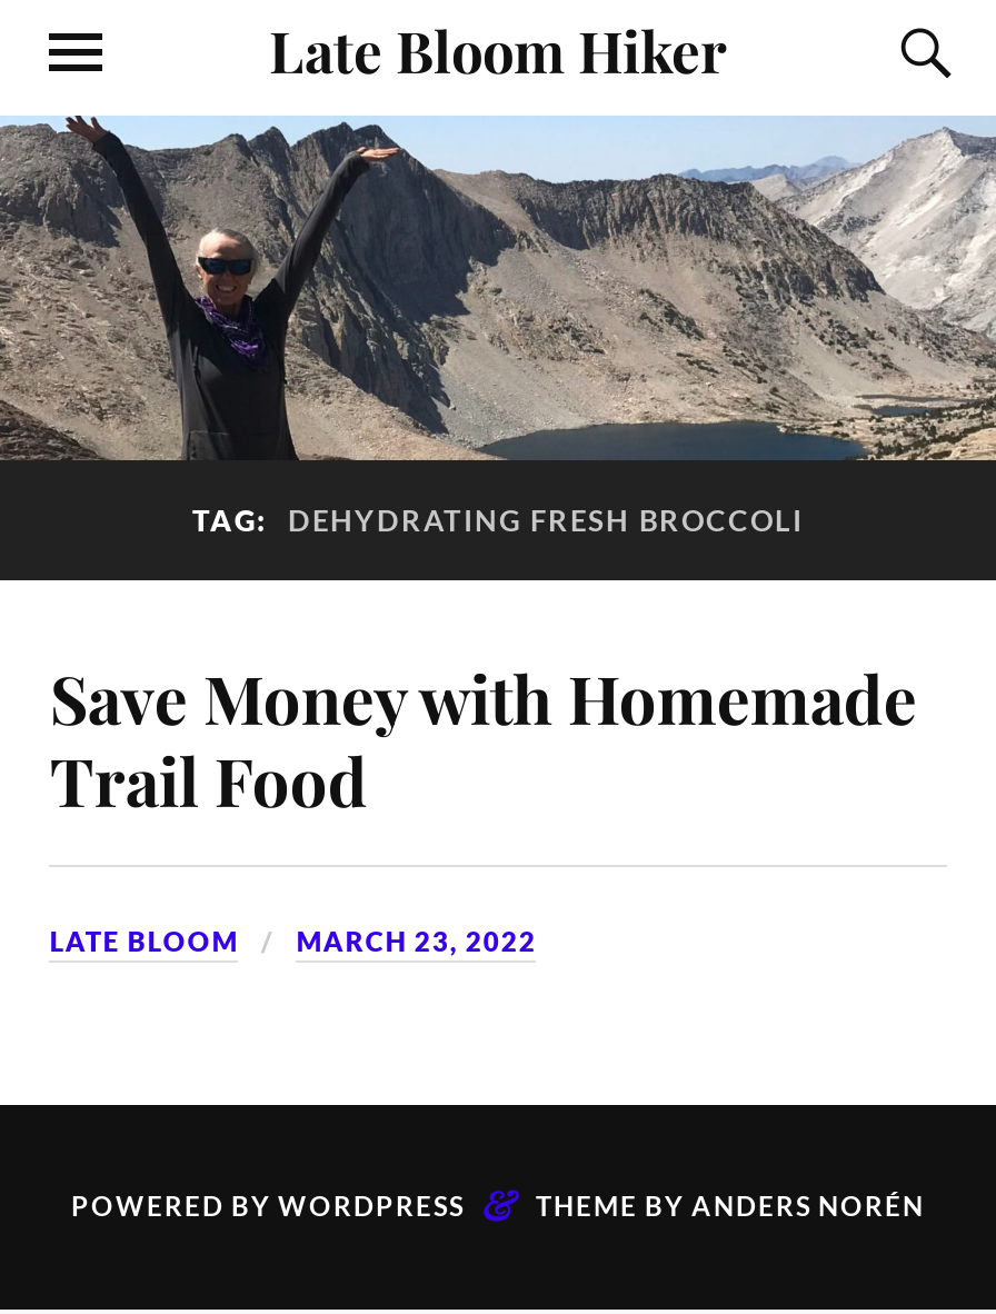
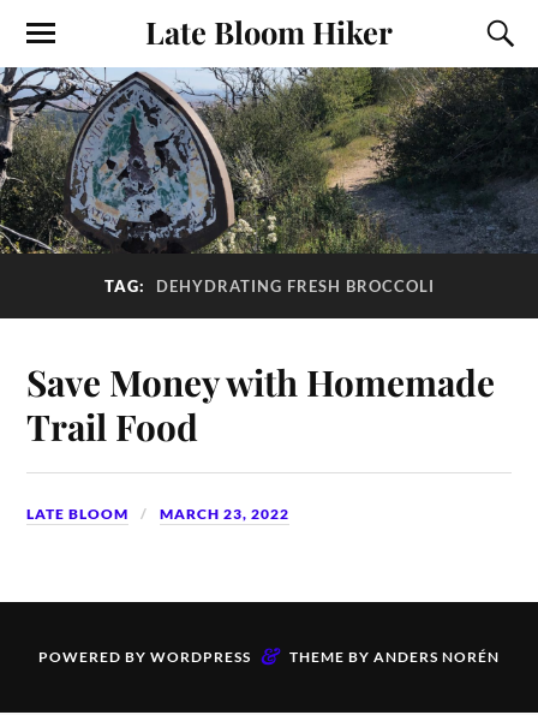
[7,116,989,462] [image] -> [4,66,534,254] [image]

